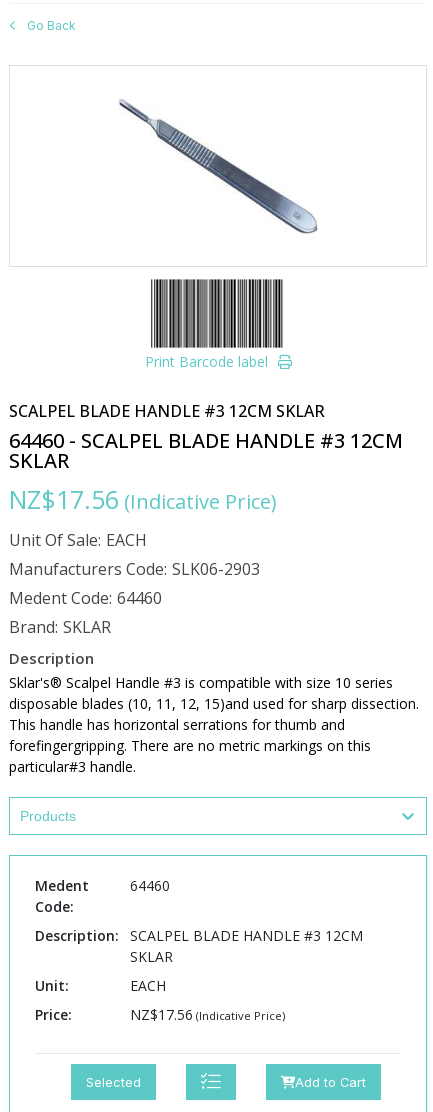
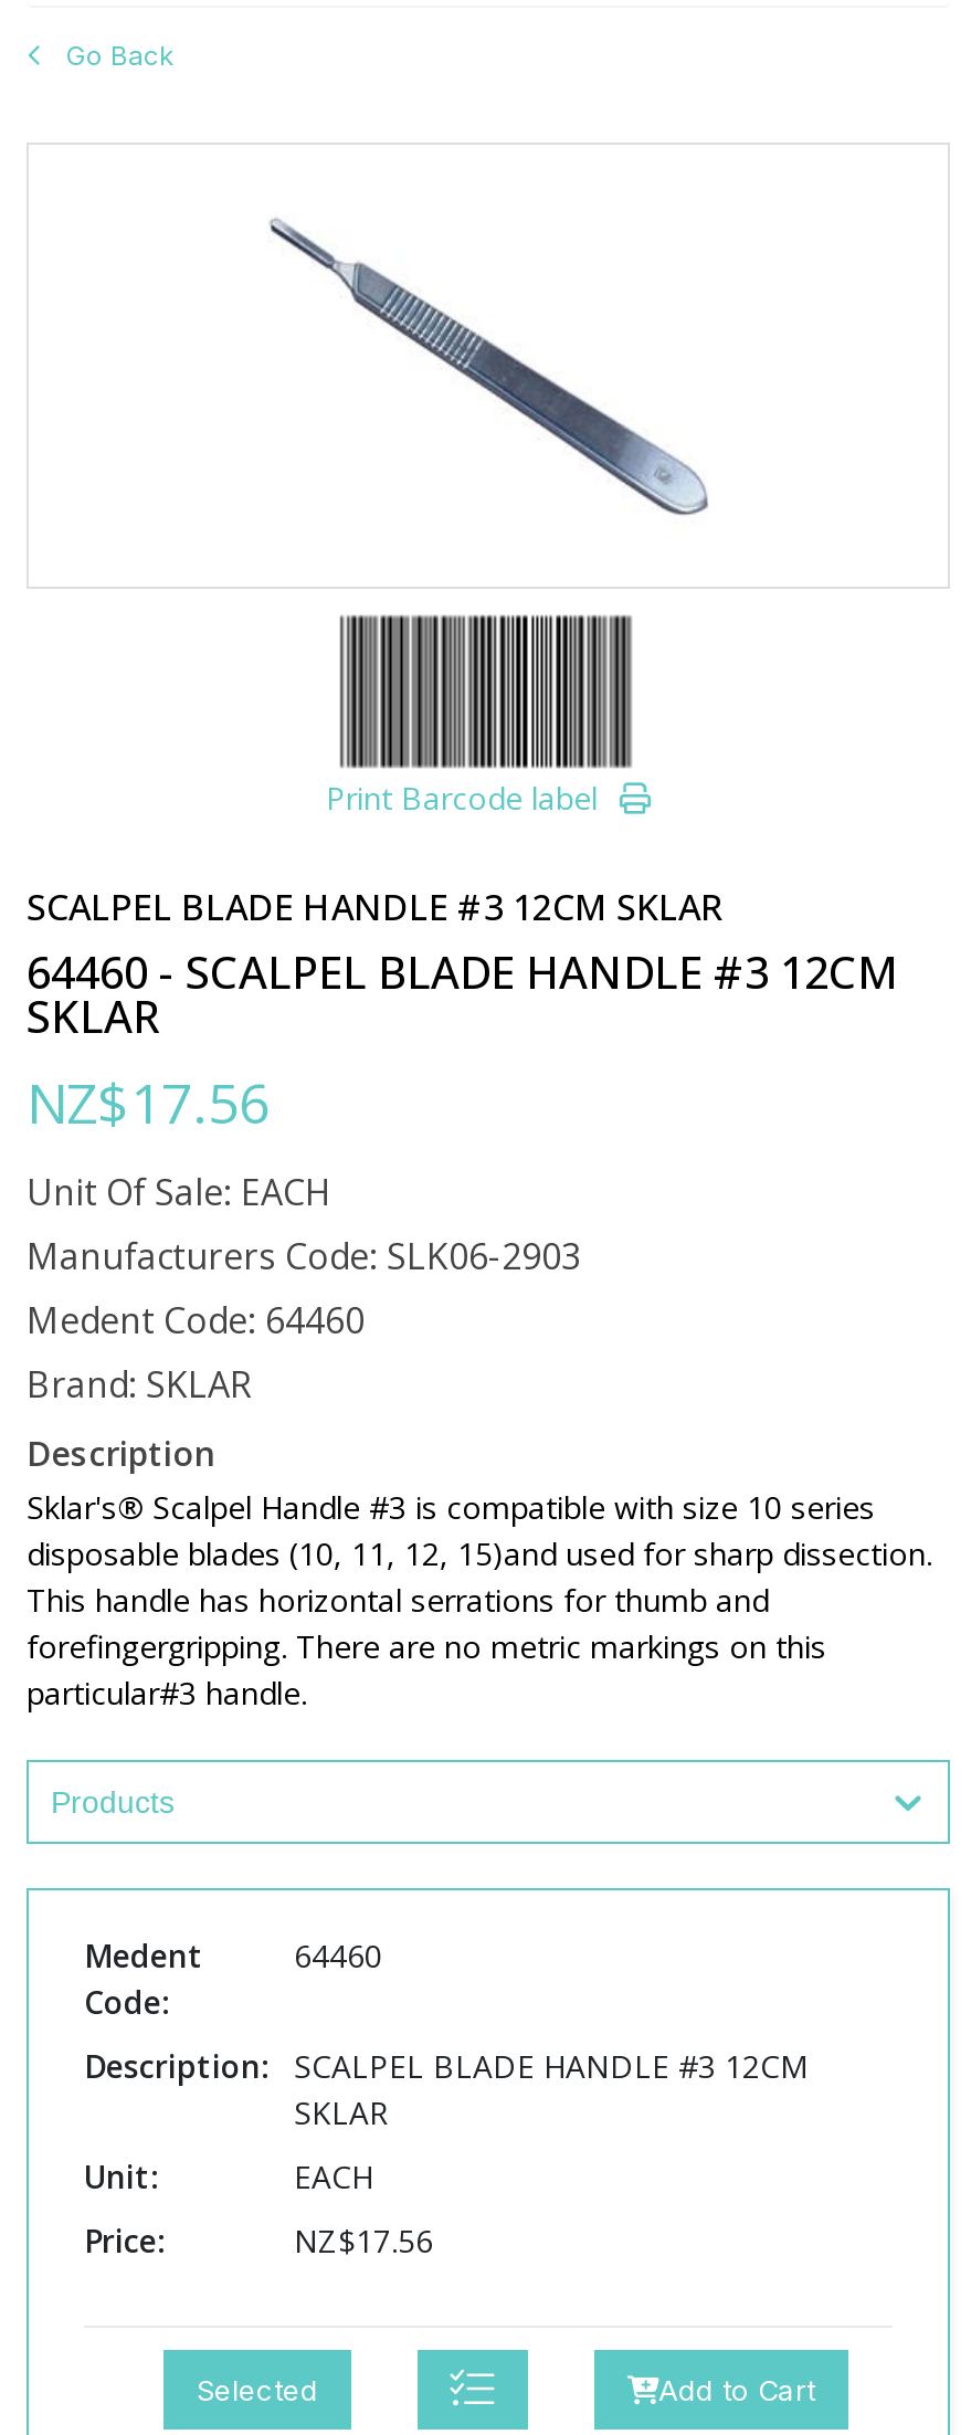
[9,482,277,516] NZ$17.56 (Indicative Price) -> [27,1064,270,1139] NZ$17.56
[130,1005,285,1024] NZ$17.56 (Indicative Price) -> [294,2220,433,2262] NZ$17.56

